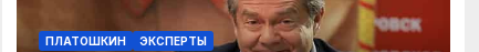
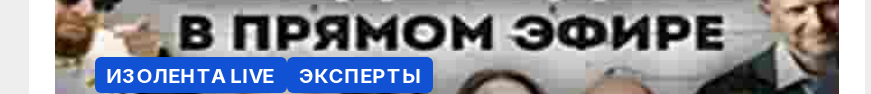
[45,35,126,48] ПЛАТОШКИН -> [107,63,275,87] ИЗОЛЕНТА LIVE

